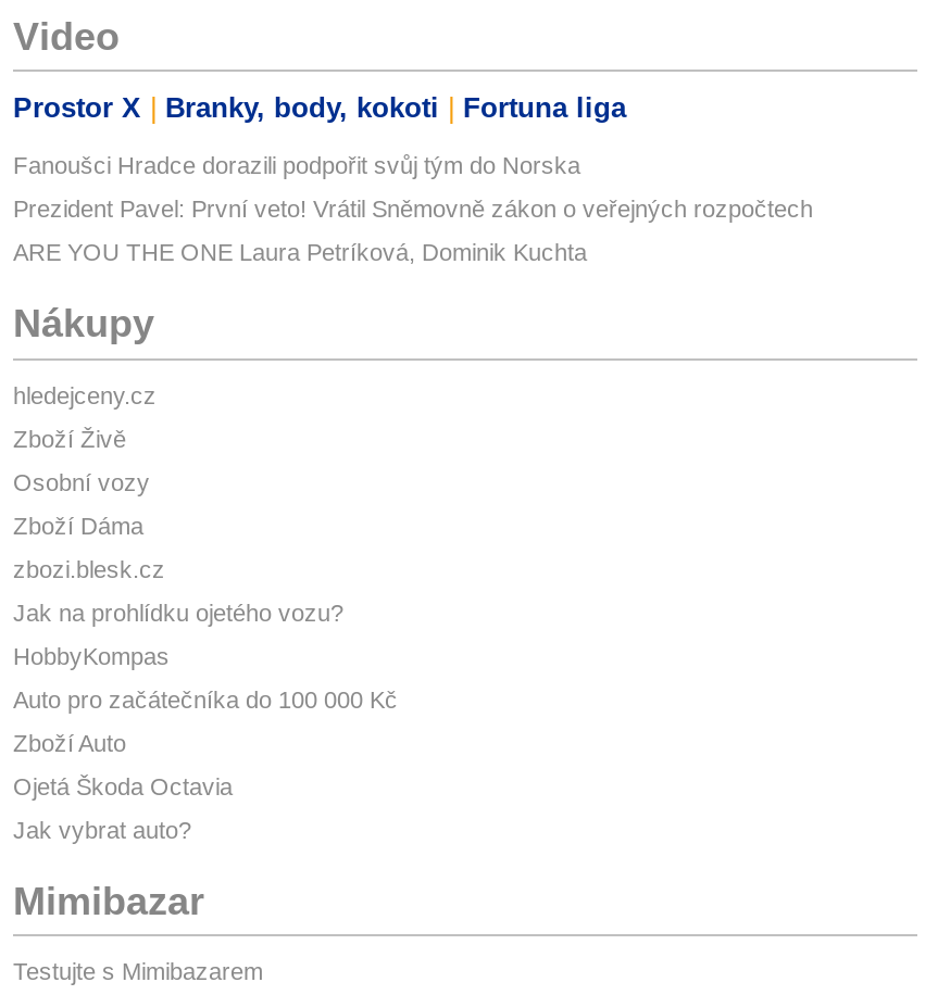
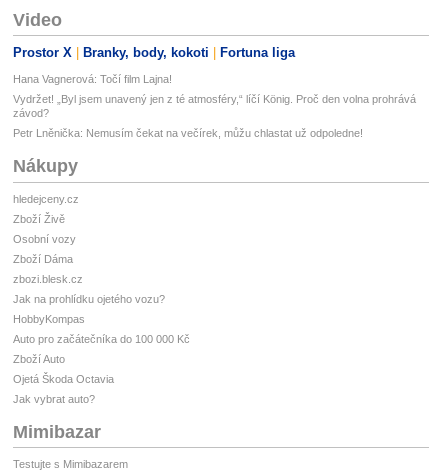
[13,153,580,179] Fanoušci Hradce dorazili podpořit svůj tým do Norska -> [13,73,172,85] Hana Vagnerová: Točí film Lajna!
[13,196,813,222] Prezident Pavel: První veto! Vrátil Sněmovně zákon o veřejných rozpočtech -> [13,93,416,119] Vydržet! „Byl jsem unavený jen z té atmosféry,“ líčí König. Proč den volna prohrává | závod?
[13,240,587,266] ARE YOU THE ONE Laura Petríková, Dominik Kuchta -> [13,127,363,139] Petr Lněnička: Nemusím čekat na večírek, můžu chlastat už odpoledne!

